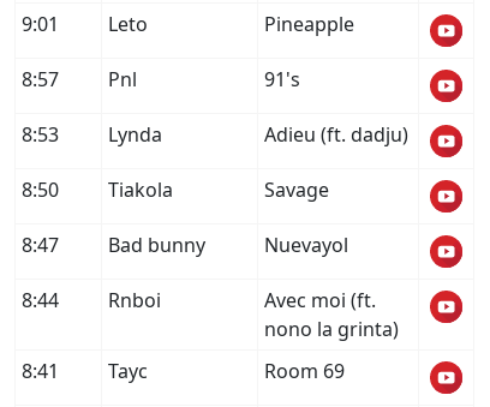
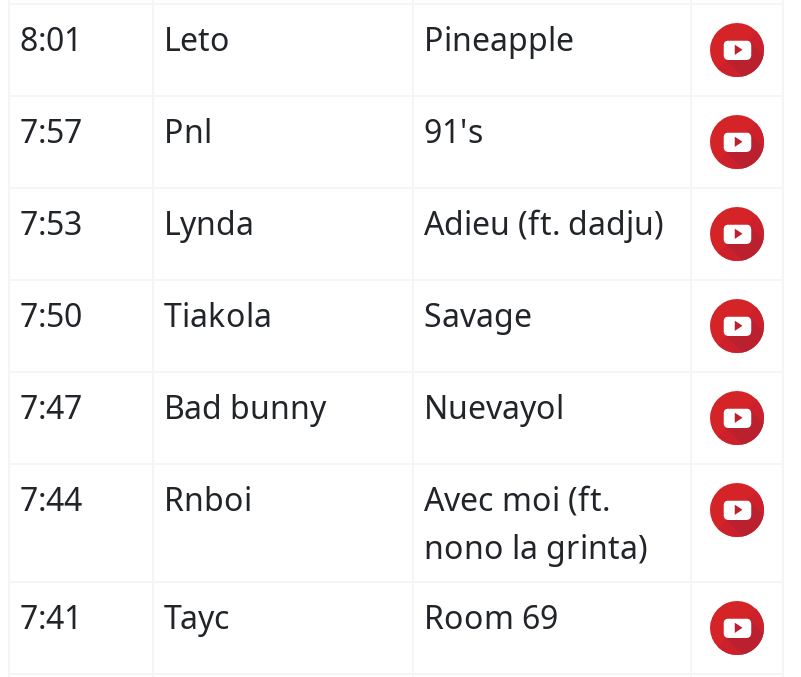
[22,11,148,37] 9:01 Leto -> [20,17,230,61] 8:01 Leto
[22,66,137,92] 8:57 Pnl -> [20,109,212,153] 7:57 Pnl
[22,121,162,148] 8:53 Lynda -> [20,201,254,245] 7:53 Lynda
[22,176,173,203] 8:50 Tiakola -> [20,293,272,337] 7:50 Tiakola
[22,232,205,258] 8:47 Bad bunny -> [20,385,326,429] 7:47 Bad bunny
[22,287,161,313] 8:44 Rnboi -> [20,477,252,521] 7:44 Rnboi
[22,358,148,384] 8:41 Tayc -> [20,595,230,639] 7:41 Tayc

